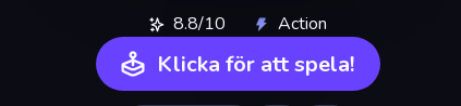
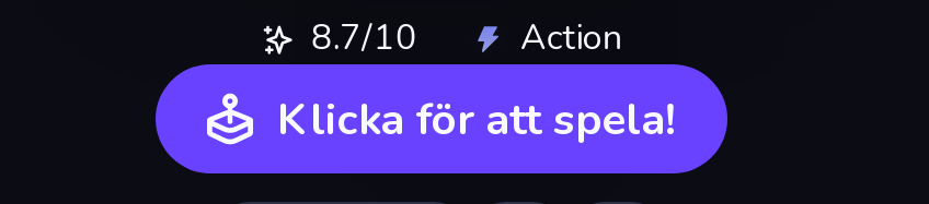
[173,12,226,36] 8.8/10 -> [310,14,417,62] 8.7/10

